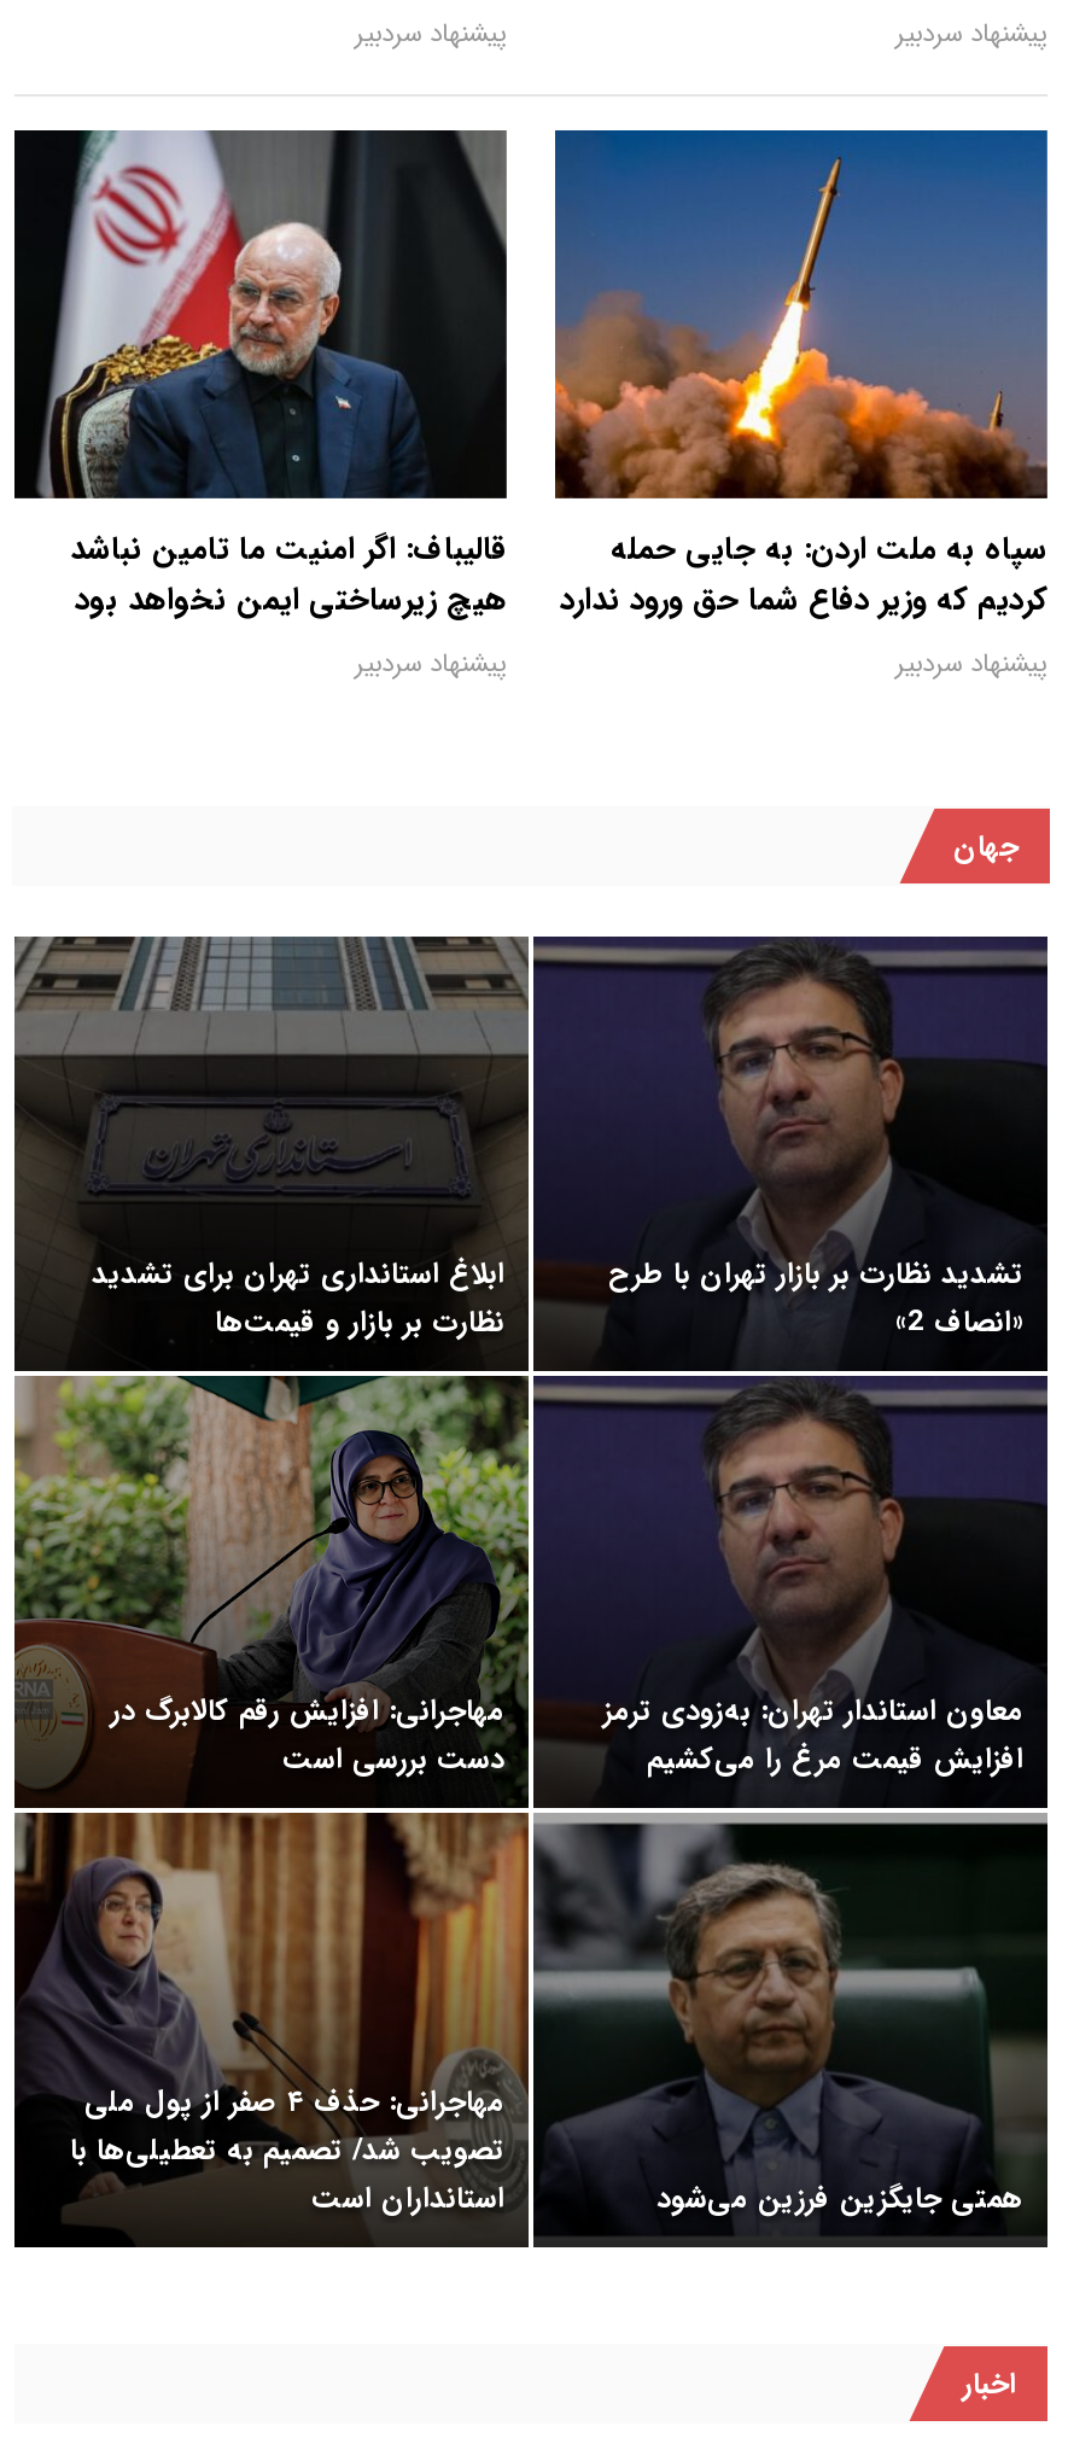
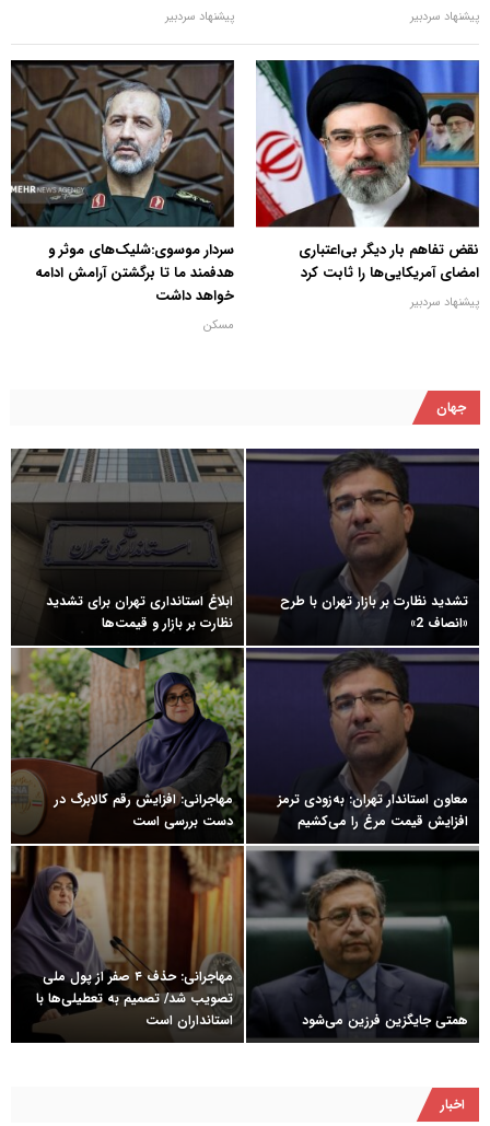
[12,128,507,685] [image] | قالیباف: اگر امنیت ما تامین نباشد | هیچ زیرساختی ایمن نخواهد بود | پیشنهاد سردبیر -> [10,59,234,335] [image] | سردار موسوی:شلیک‌های موثر و | هدفمند ما تا برگشتن آرامش ادامه | خواهد داشت | مسکن
[553,128,1047,625] [image] | سپاه به ملت اردن: به جایی حمله | کردیم که وزیر دفاع شما حق ورود ندارد -> [255,59,479,284] [image] | نقض تفاهم بار دیگر بی‌اعتباری | امضای آمریکایی‌ها را ثابت کرد

